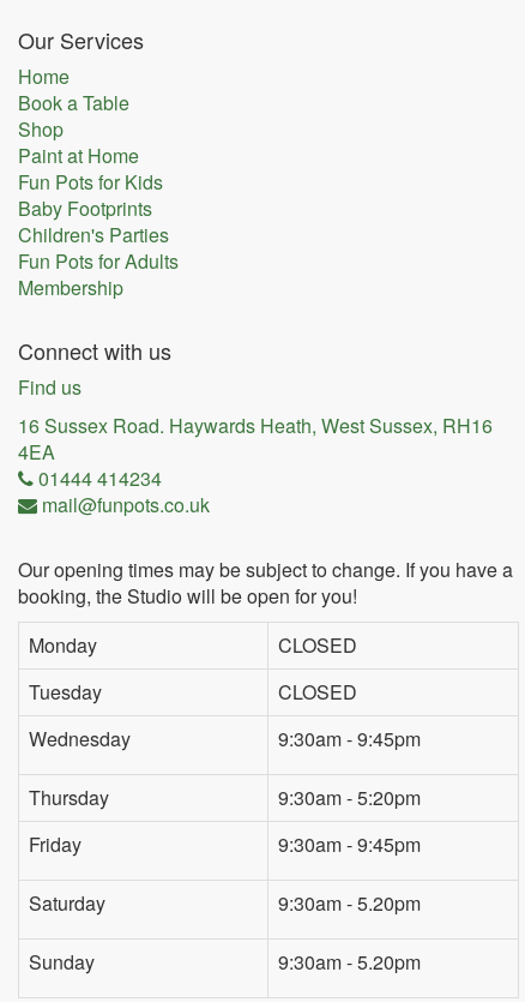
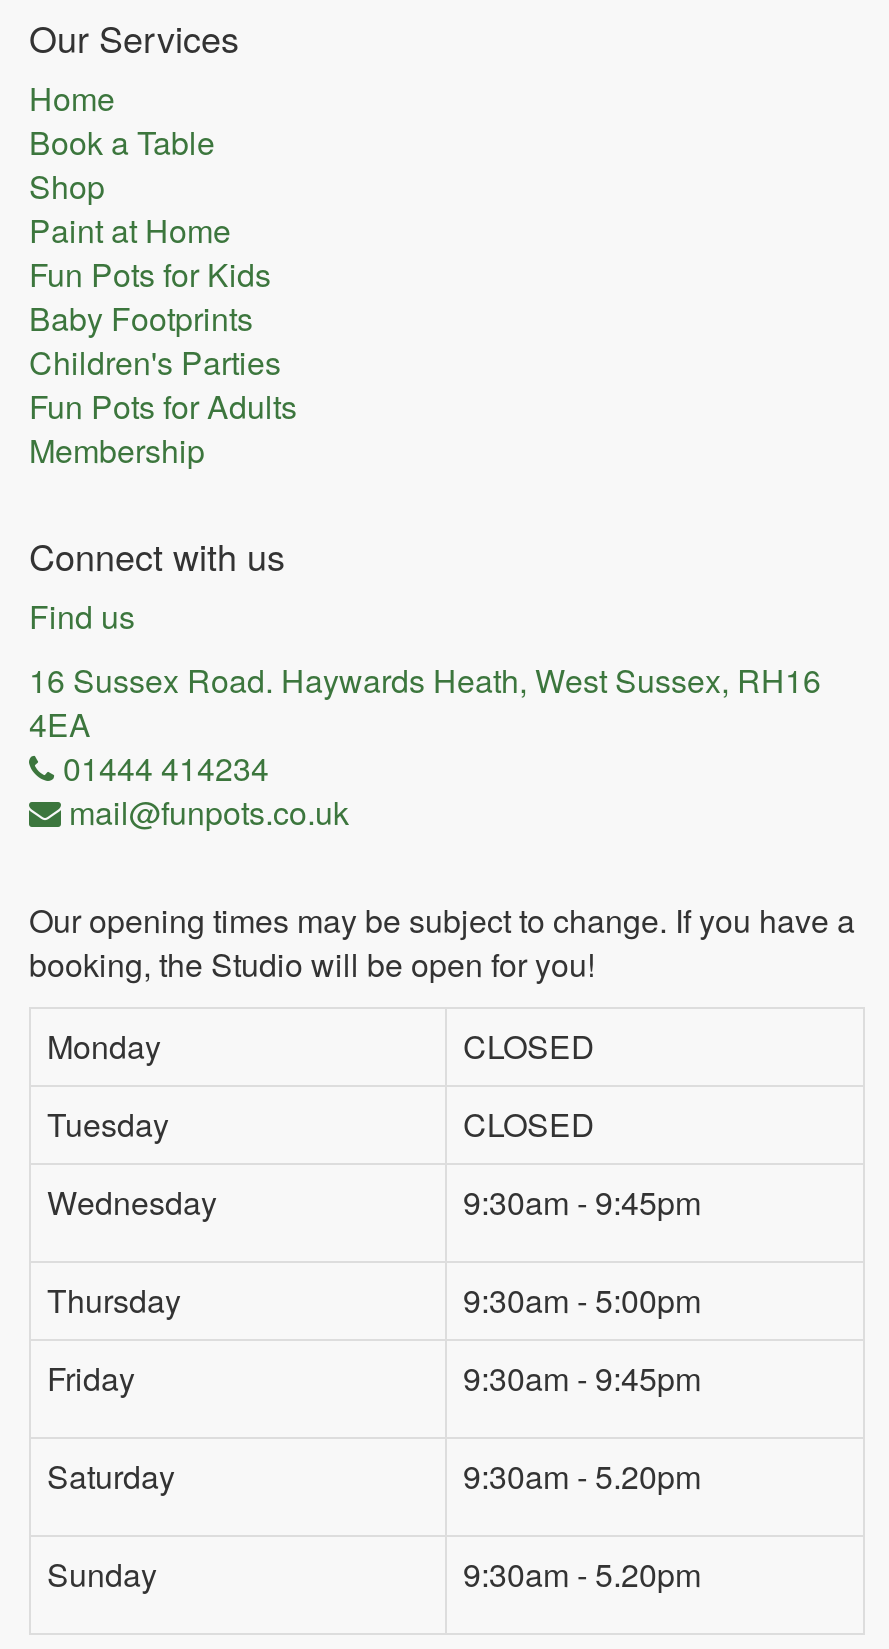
[278,784,421,811] 9:30am - 5:20pm -> [463,1277,701,1323] 9:30am - 5:00pm

